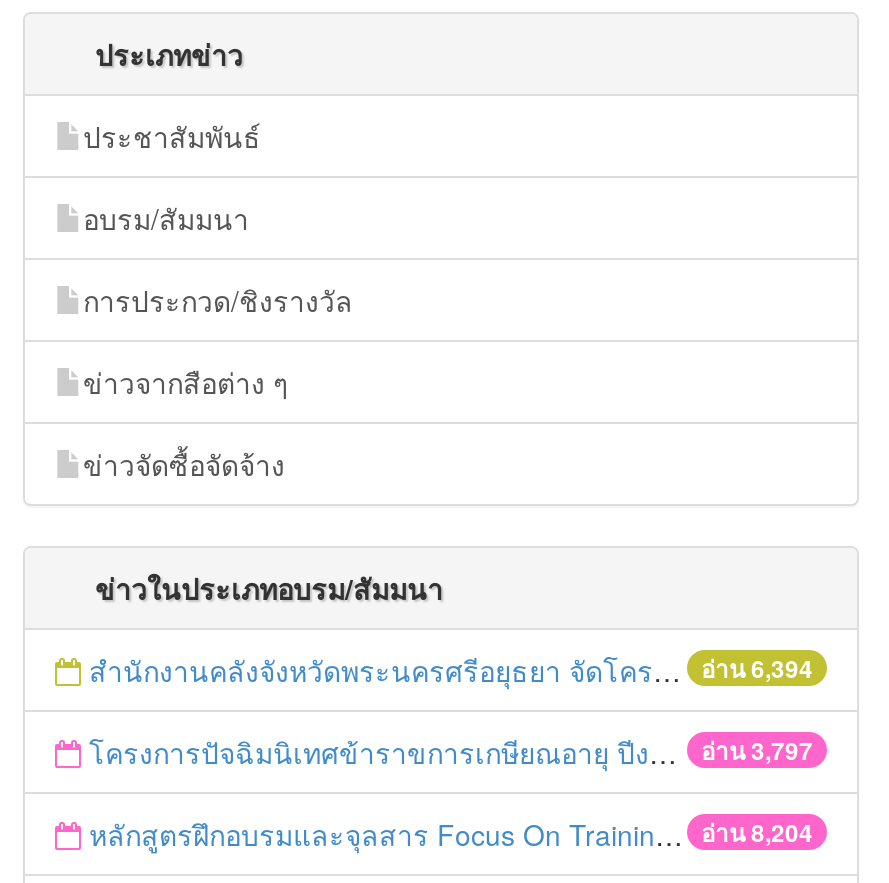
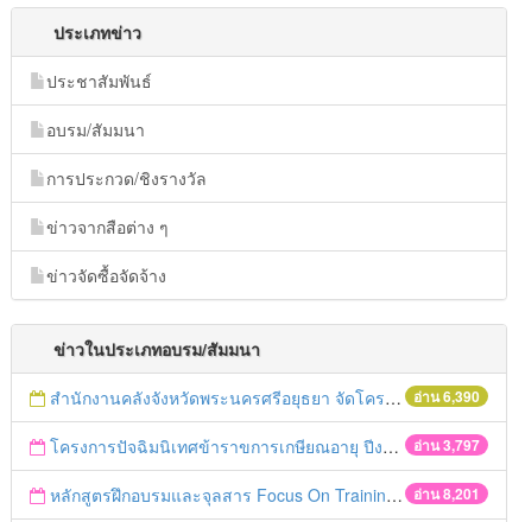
[701,650,813,686] อ่าน 6,394 -> [413,386,480,407] อ่าน 6,390
[89,814,813,854] หลักสูตรฝึกอบรมและจุลสาร Focus On Training อ่าน 8,204 -> [50,483,480,507] หลักสูตรฝึกอบรมและจุลสาร Focus On Training อ่าน 8,201

